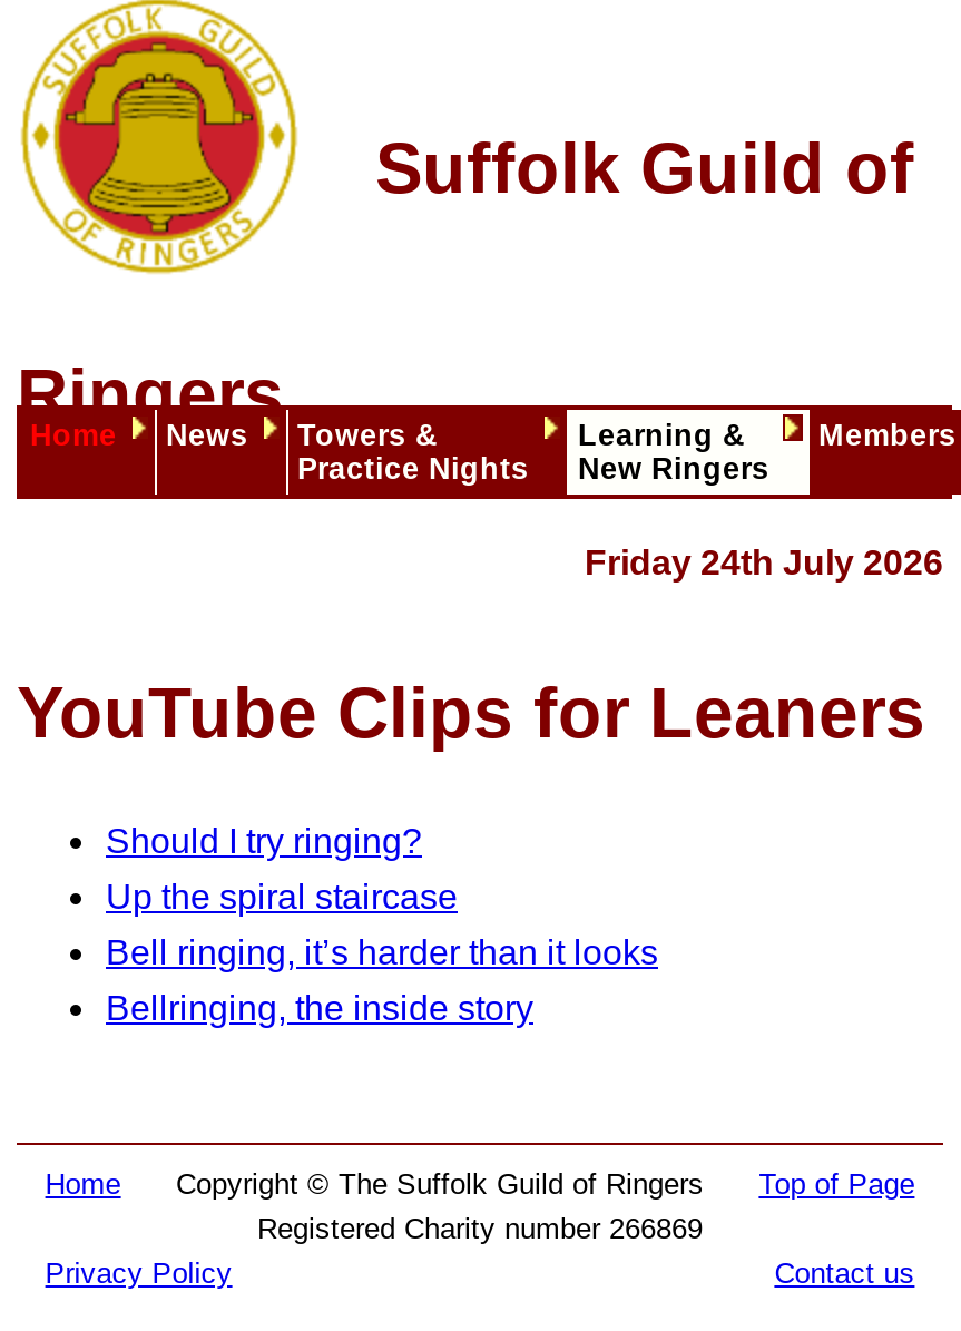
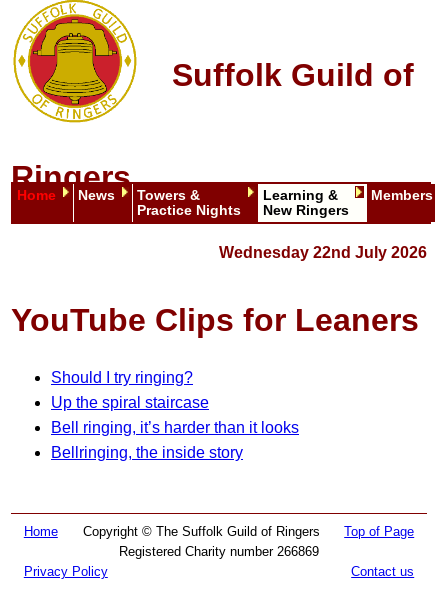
[585,543,943,581] Friday 24th July 2026 -> [219,244,427,261] Wednesday 22nd July 2026

